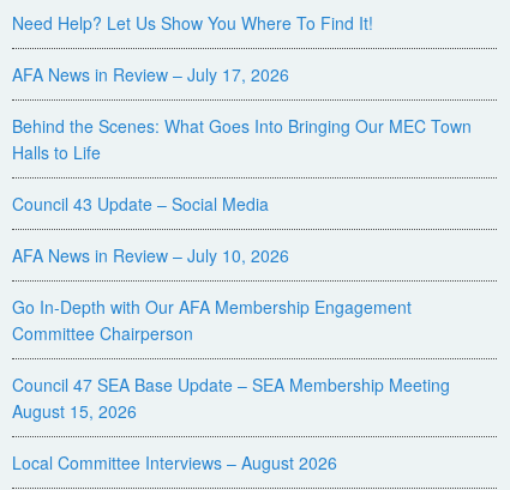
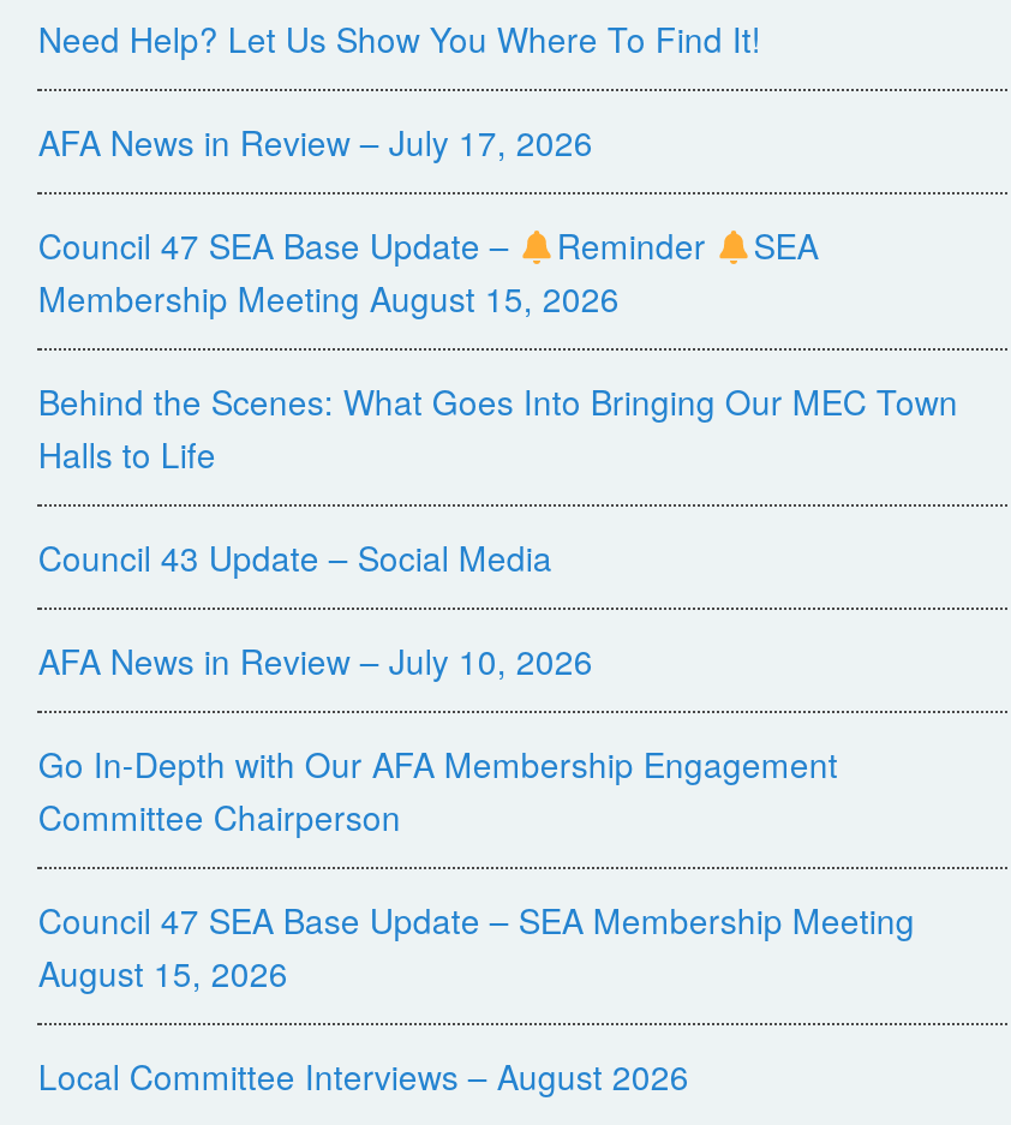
none -> [38,221,818,322] Council 47 SEA Base Update – | Reminder | SEA | Membership Meeting August 15, 2026

